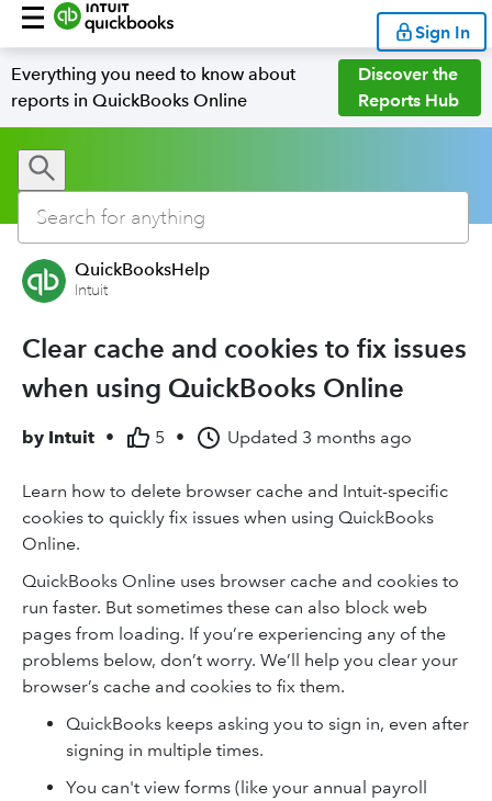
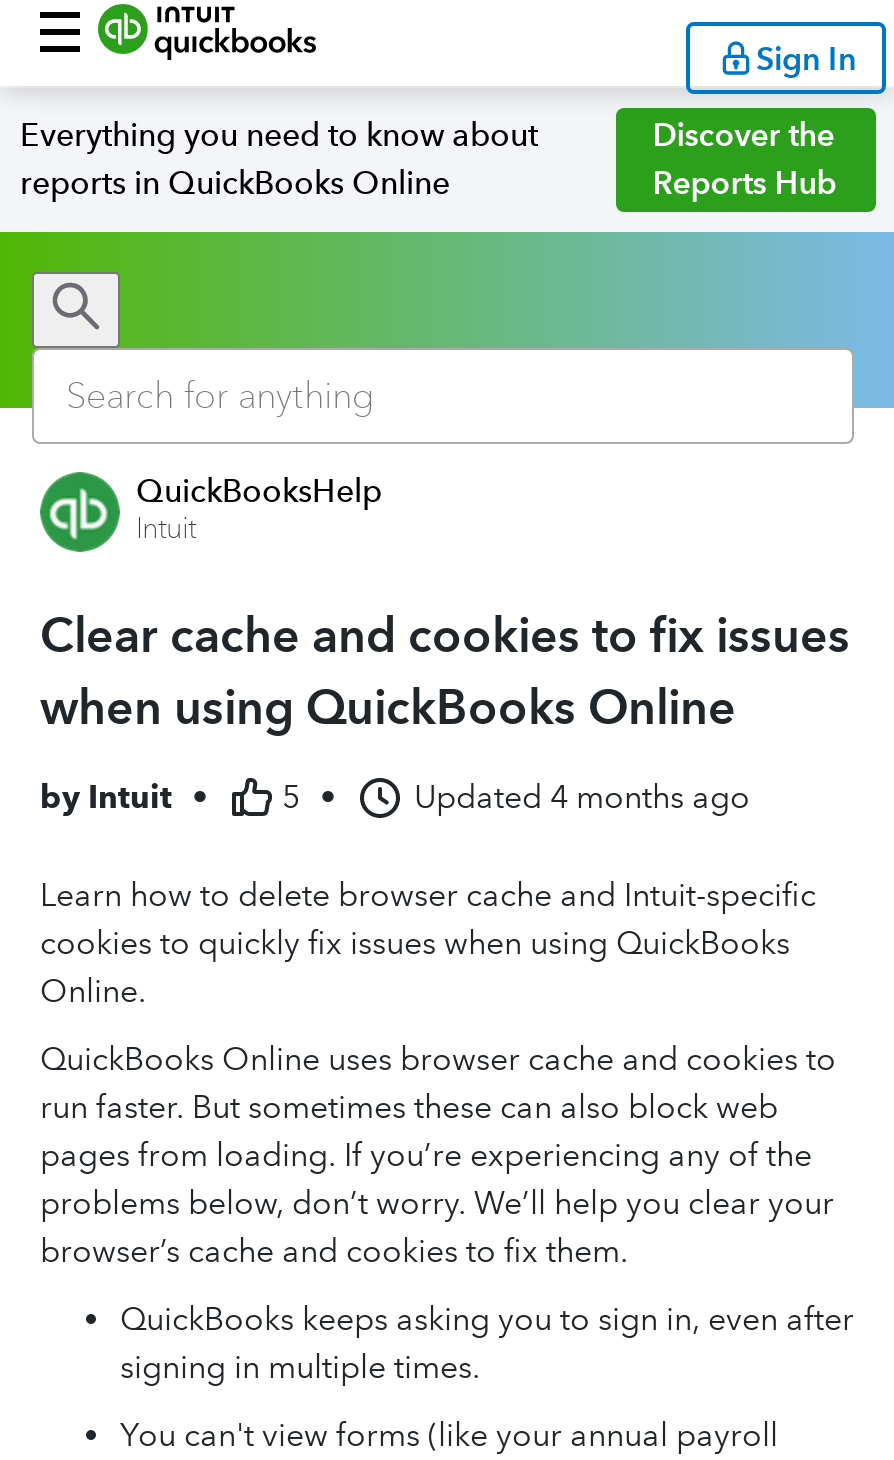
[227,427,412,448] Updated 3 months ago -> [414,778,750,816] Updated 4 months ago

